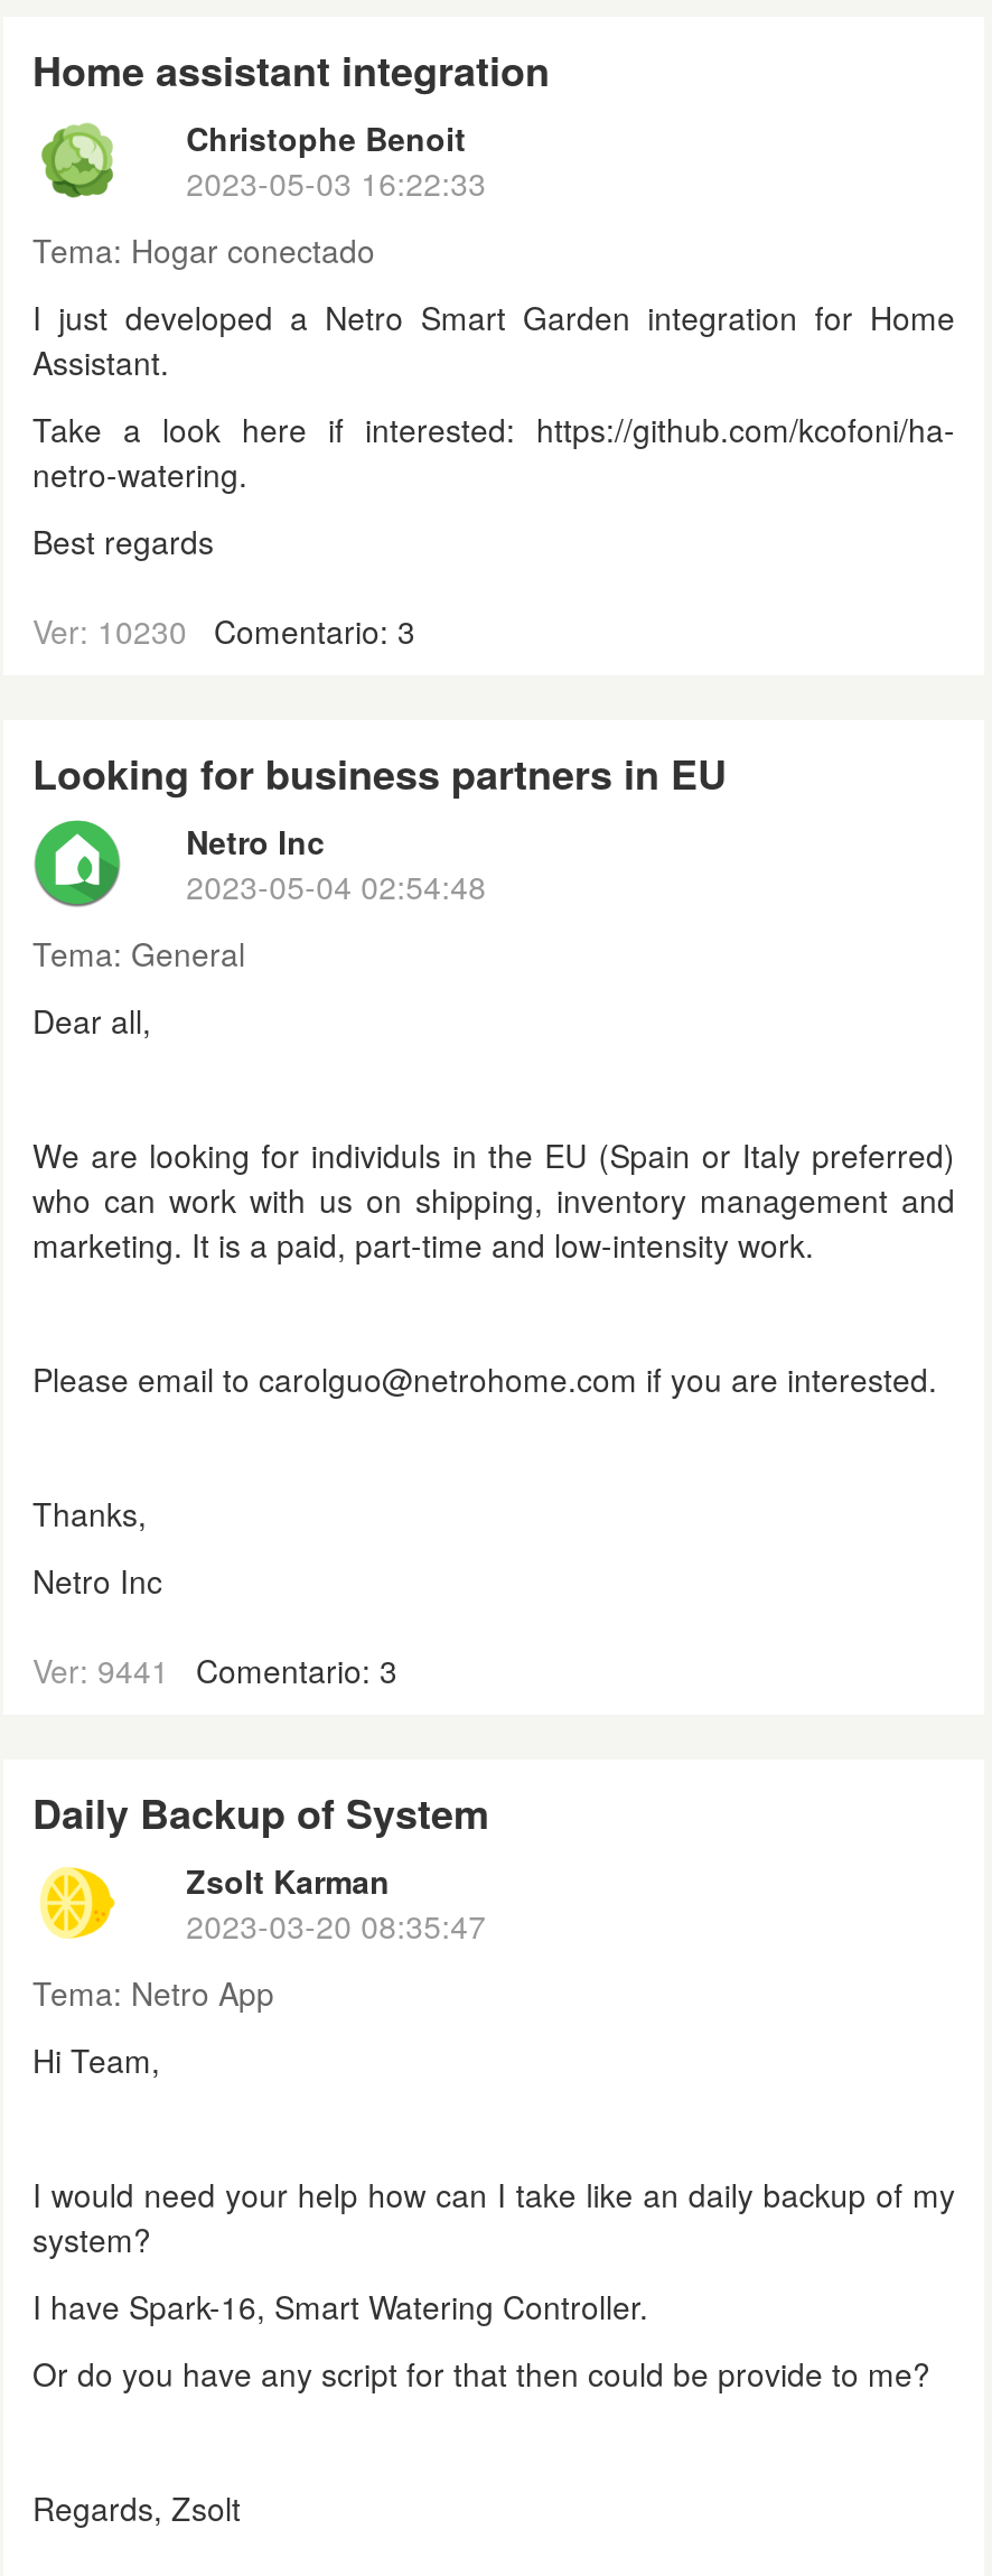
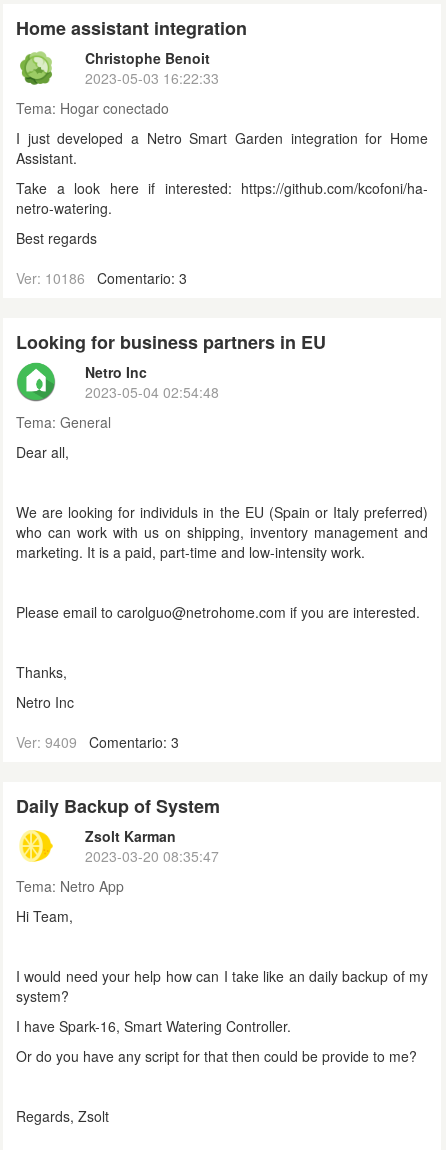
[32,609,415,654] Ver: 10230 Comentario: 3 -> [16,268,187,288] Ver: 10186 Comentario: 3
[32,1649,397,1693] Ver: 9441 Comentario: 3 -> [16,732,179,752] Ver: 9409 Comentario: 3

